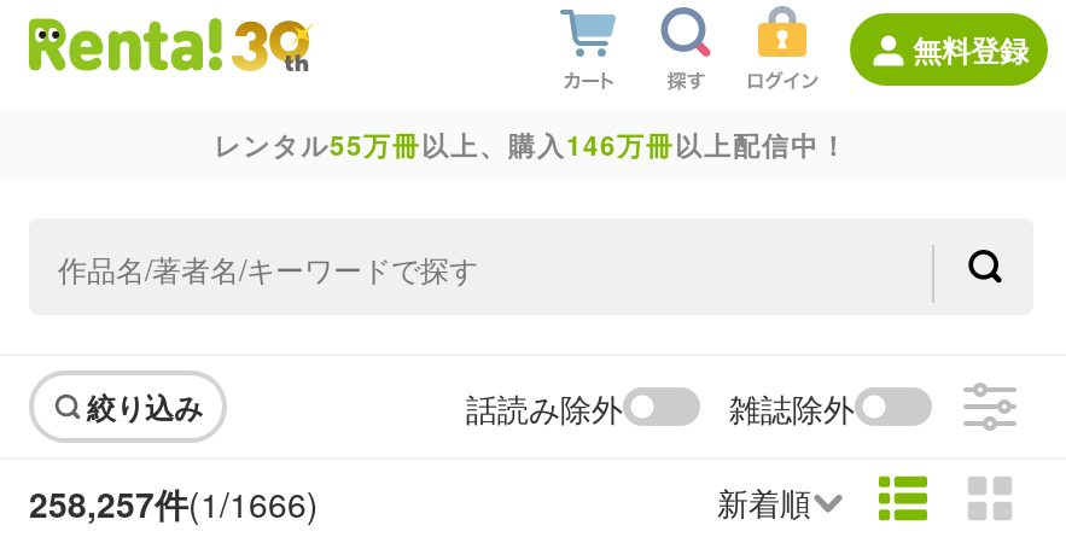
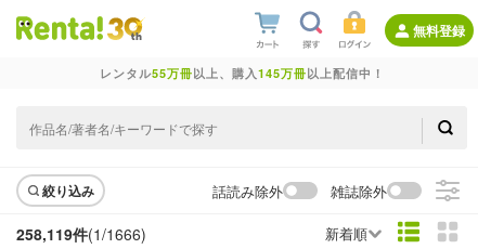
[214,127,849,163] レンタル55万冊以上、購入146万冊以上配信中！ -> [99,65,384,81] レンタル55万冊以上、購入145万冊以上配信中！
[29,478,319,526] 258,257件(1/1666) -> [16,222,146,244] 258,119件(1/1666)

